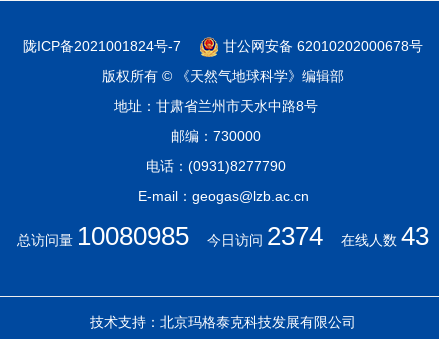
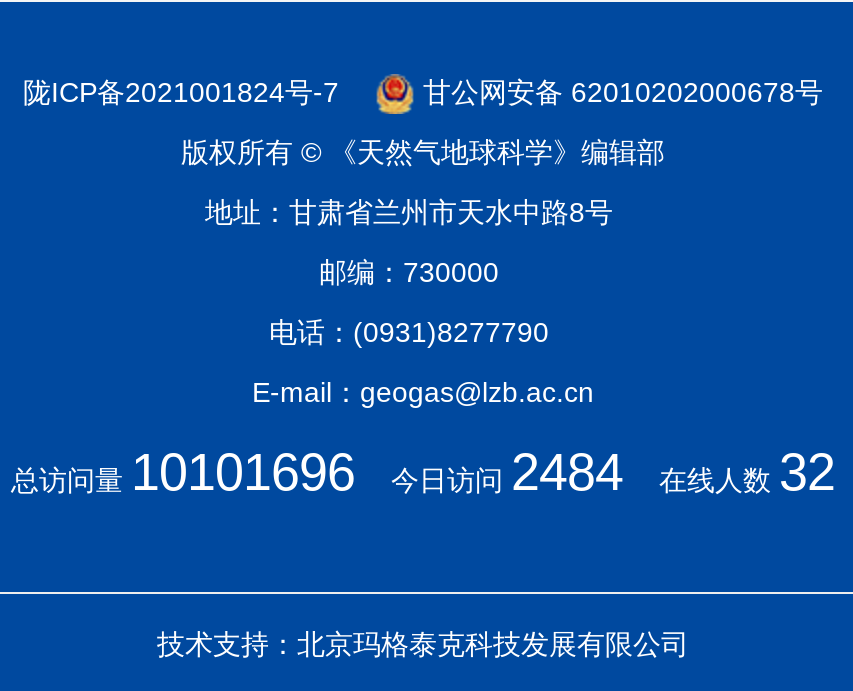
[17,221,429,251] 总访问量10080985今日访问2374在线人数43 -> [11,442,835,502] 总访问量10101696今日访问2484在线人数32

